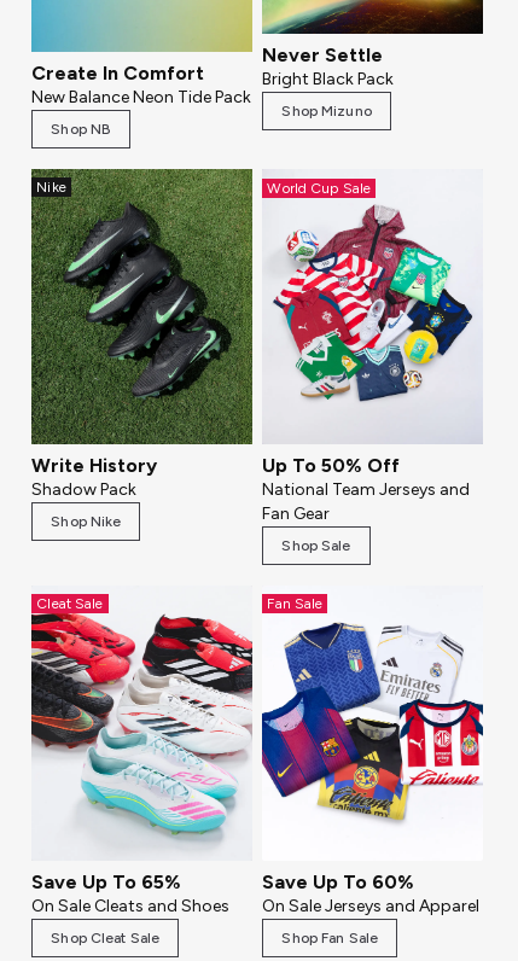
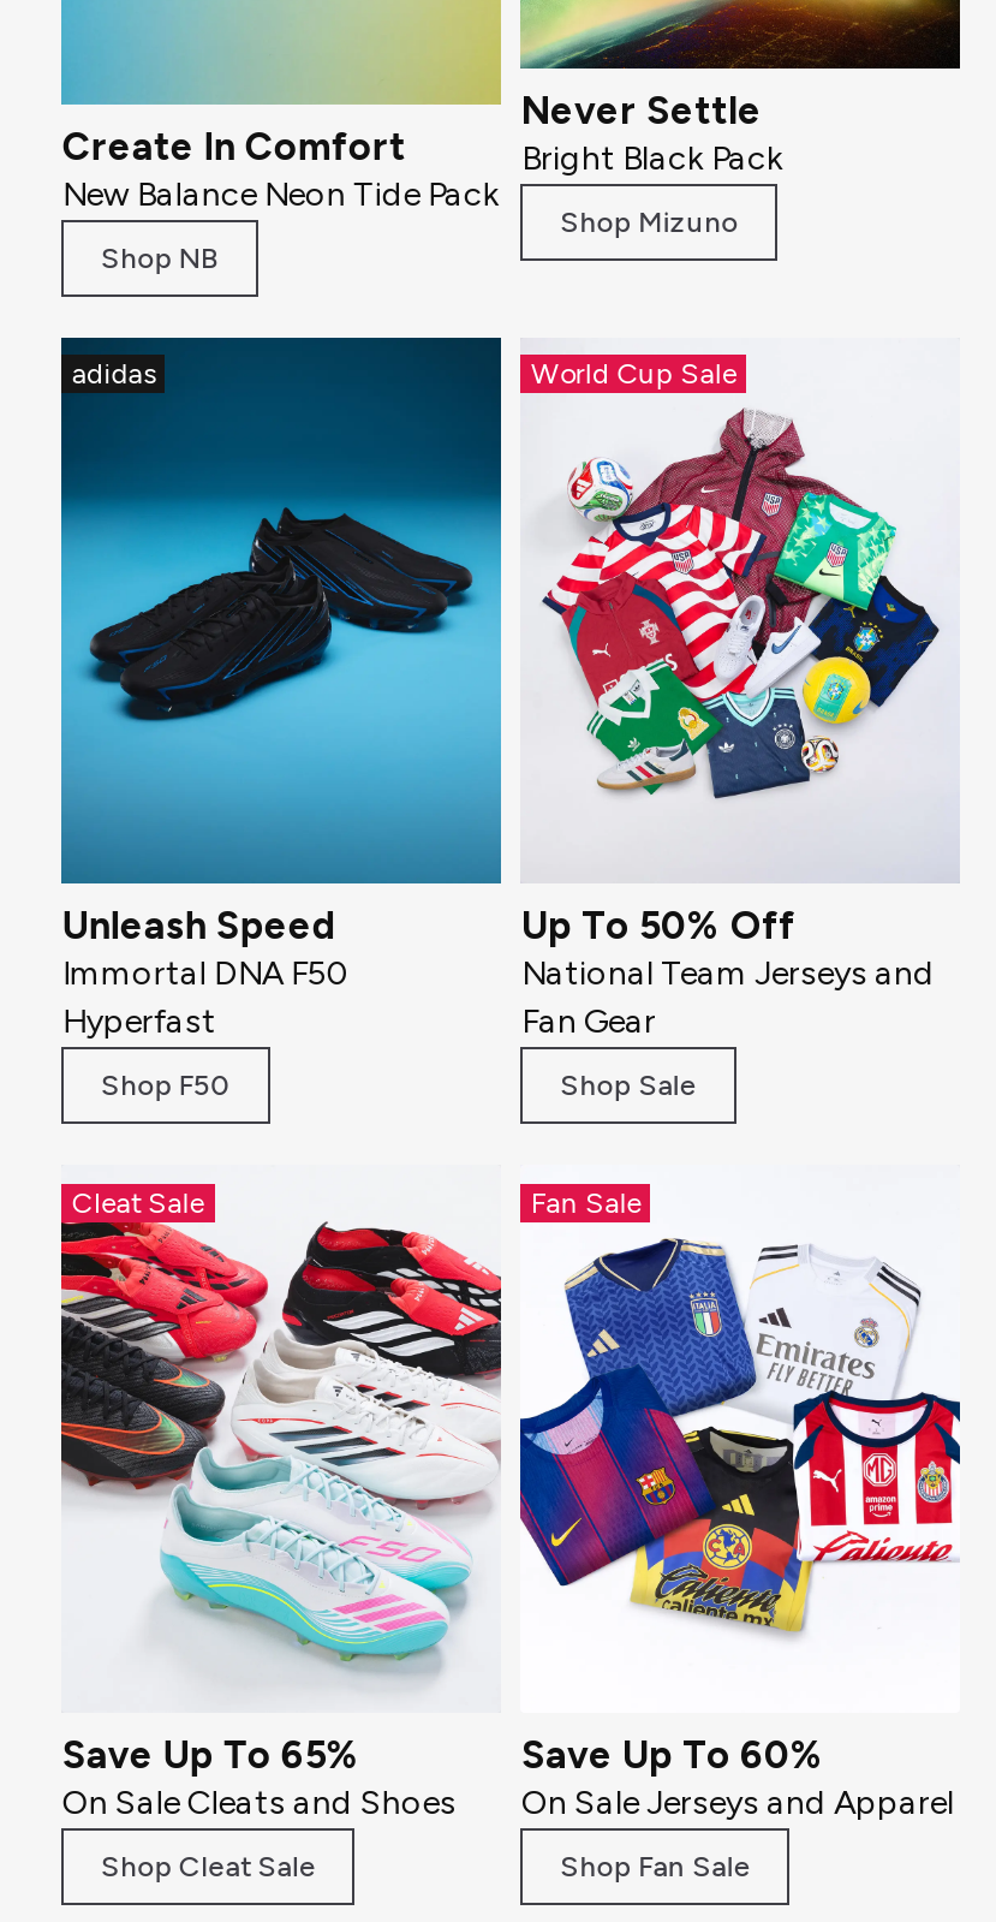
[30,168,254,445] [image] | Nike -> [59,334,503,885] [image] | adidas
[32,454,157,500] Write History | Shadow Pack -> [62,903,350,1043] Unleash Speed | Immortal DNA F50 | Hyperfast
[51,513,121,530] Shop Nike -> [100,1069,233,1103] Shop F50

